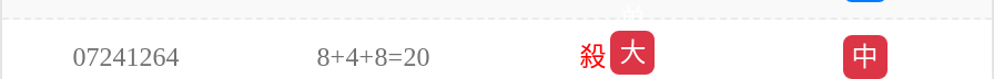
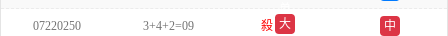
[73,42,179,72] 07241264 -> [33,19,81,33] 07220250
[317,42,430,72] 8+4+8=20 -> [143,19,194,33] 3+4+2=09

